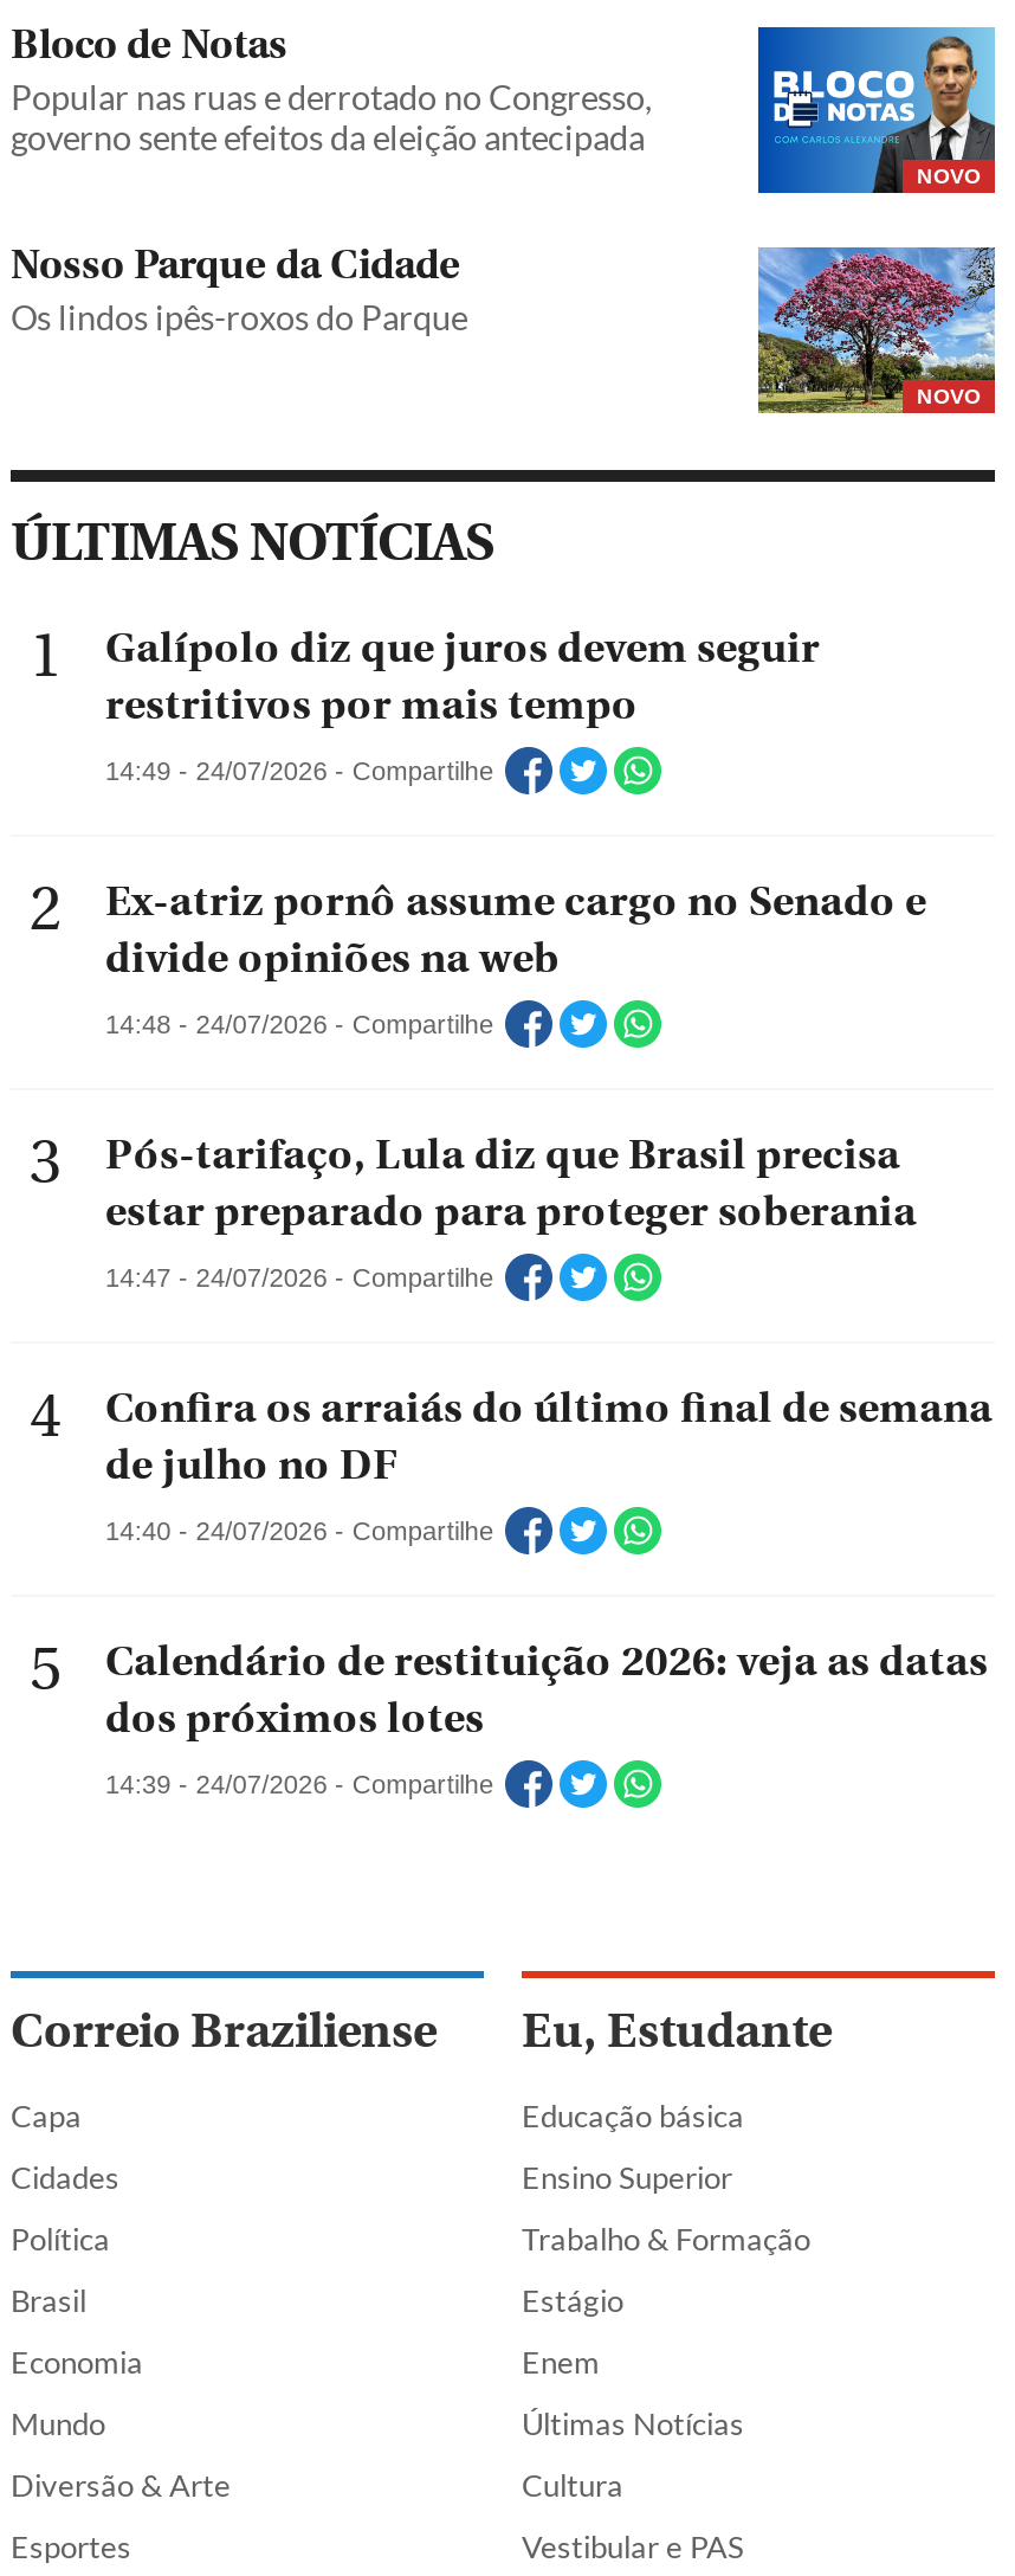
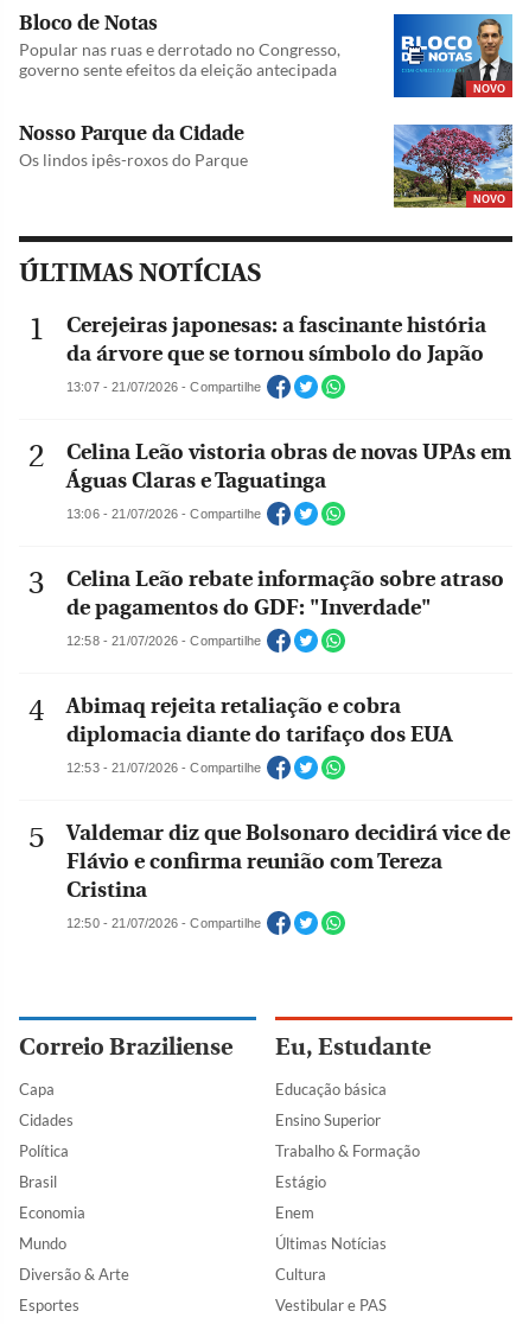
[105,623,820,729] Galípolo diz que juros devem seguir | restritivos por mais tempo -> [66,313,486,366] Cerejeiras japonesas: a fascinante história | da árvore que se tornou símbolo do Japão
[105,756,494,785] 14:49 - 24/07/2026 - Compartilhe -> [66,380,261,394] 13:07 - 21/07/2026 - Compartilhe
[105,876,926,983] Ex-atriz pornô assume cargo no Senado e | divide opiniões na web -> [66,440,511,493] Celina Leão vistoria obras de novas UPAs em | Águas Claras e Taguatinga
[105,1010,494,1038] 14:48 - 24/07/2026 - Compartilhe -> [66,507,261,521] 13:06 - 21/07/2026 - Compartilhe
[105,1129,917,1236] Pós-tarifaço, Lula diz que Brasil precisa | estar preparado para proteger soberania -> [66,566,504,620] Celina Leão rebate informação sobre atraso | de pagamentos do GDF: "Inverdade"
[105,1263,494,1292] 14:47 - 24/07/2026 - Compartilhe -> [66,634,261,648] 12:58 - 21/07/2026 - Compartilhe
[105,1383,993,1489] Confira os arraiás do último final de semana | de julho no DF -> [66,693,453,747] Abimaq rejeita retaliação e cobra | diplomacia diante do tarifaço dos EUA
[105,1516,494,1545] 14:40 - 24/07/2026 - Compartilhe -> [66,760,261,775] 12:53 - 21/07/2026 - Compartilhe
[105,1636,988,1743] Calendário de restituição 2026: veja as datas | dos próximos lotes -> [66,820,510,902] Valdemar diz que Bolsonaro decidirá vice de | Flávio e confirma reunião com Tereza | Cristina
[105,1770,494,1798] 14:39 - 24/07/2026 - Compartilhe -> [66,916,261,930] 12:50 - 21/07/2026 - Compartilhe

